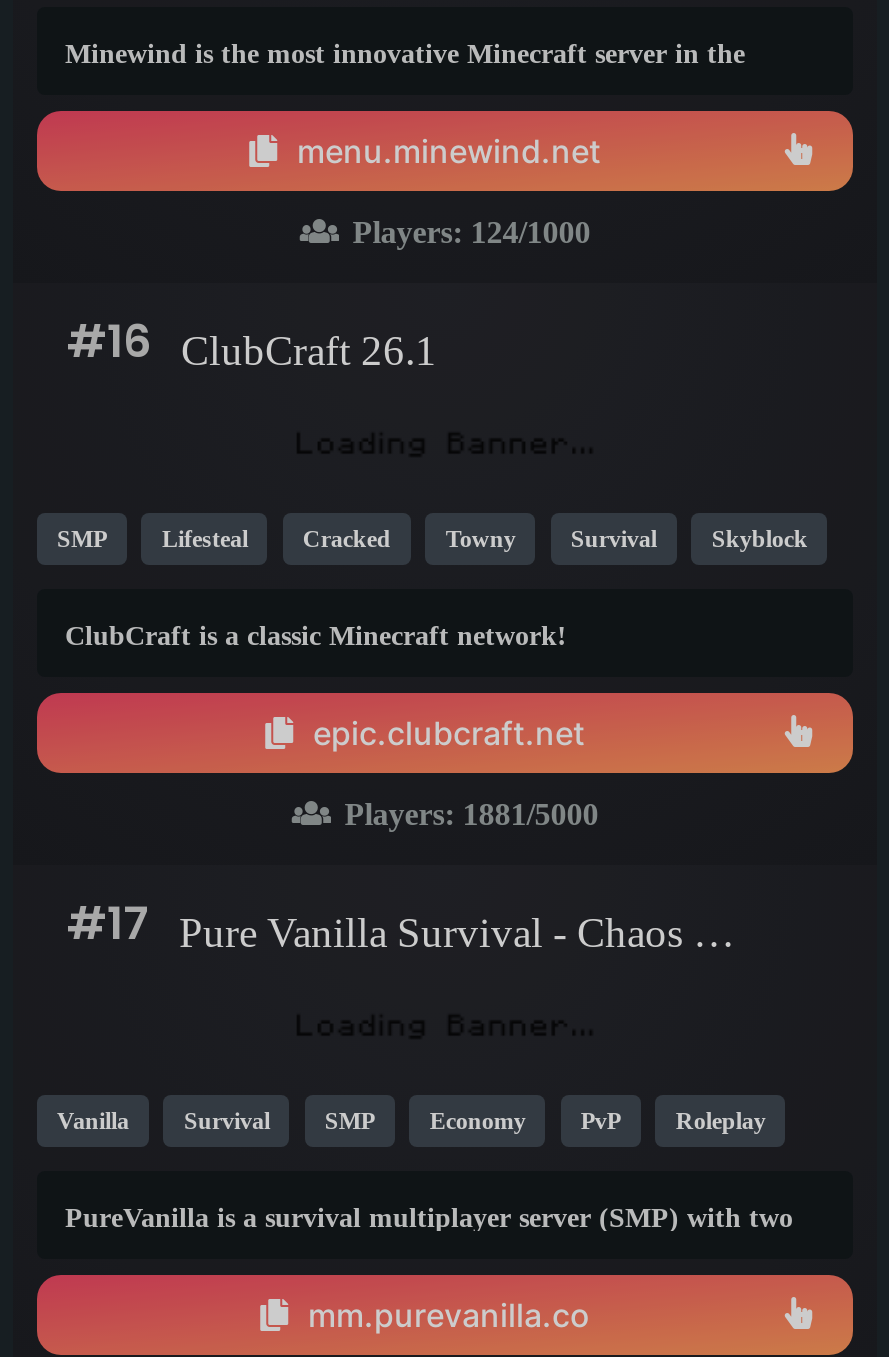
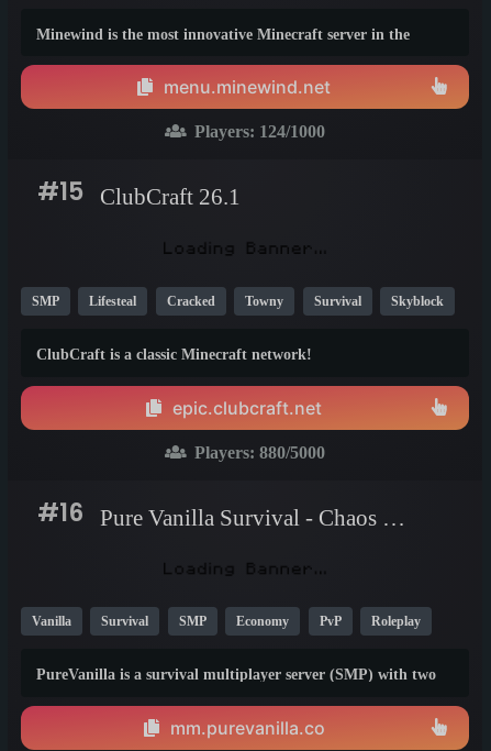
[67,308,437,374] #16 ClubCraft 26.1 -> [37,174,241,210] #15 ClubCraft 26.1
[336,796,598,830] Players: 1881 /5000 -> [190,443,325,461] Players: 880 /5000
[67,890,149,954] #17 -> [37,494,83,529] #16

